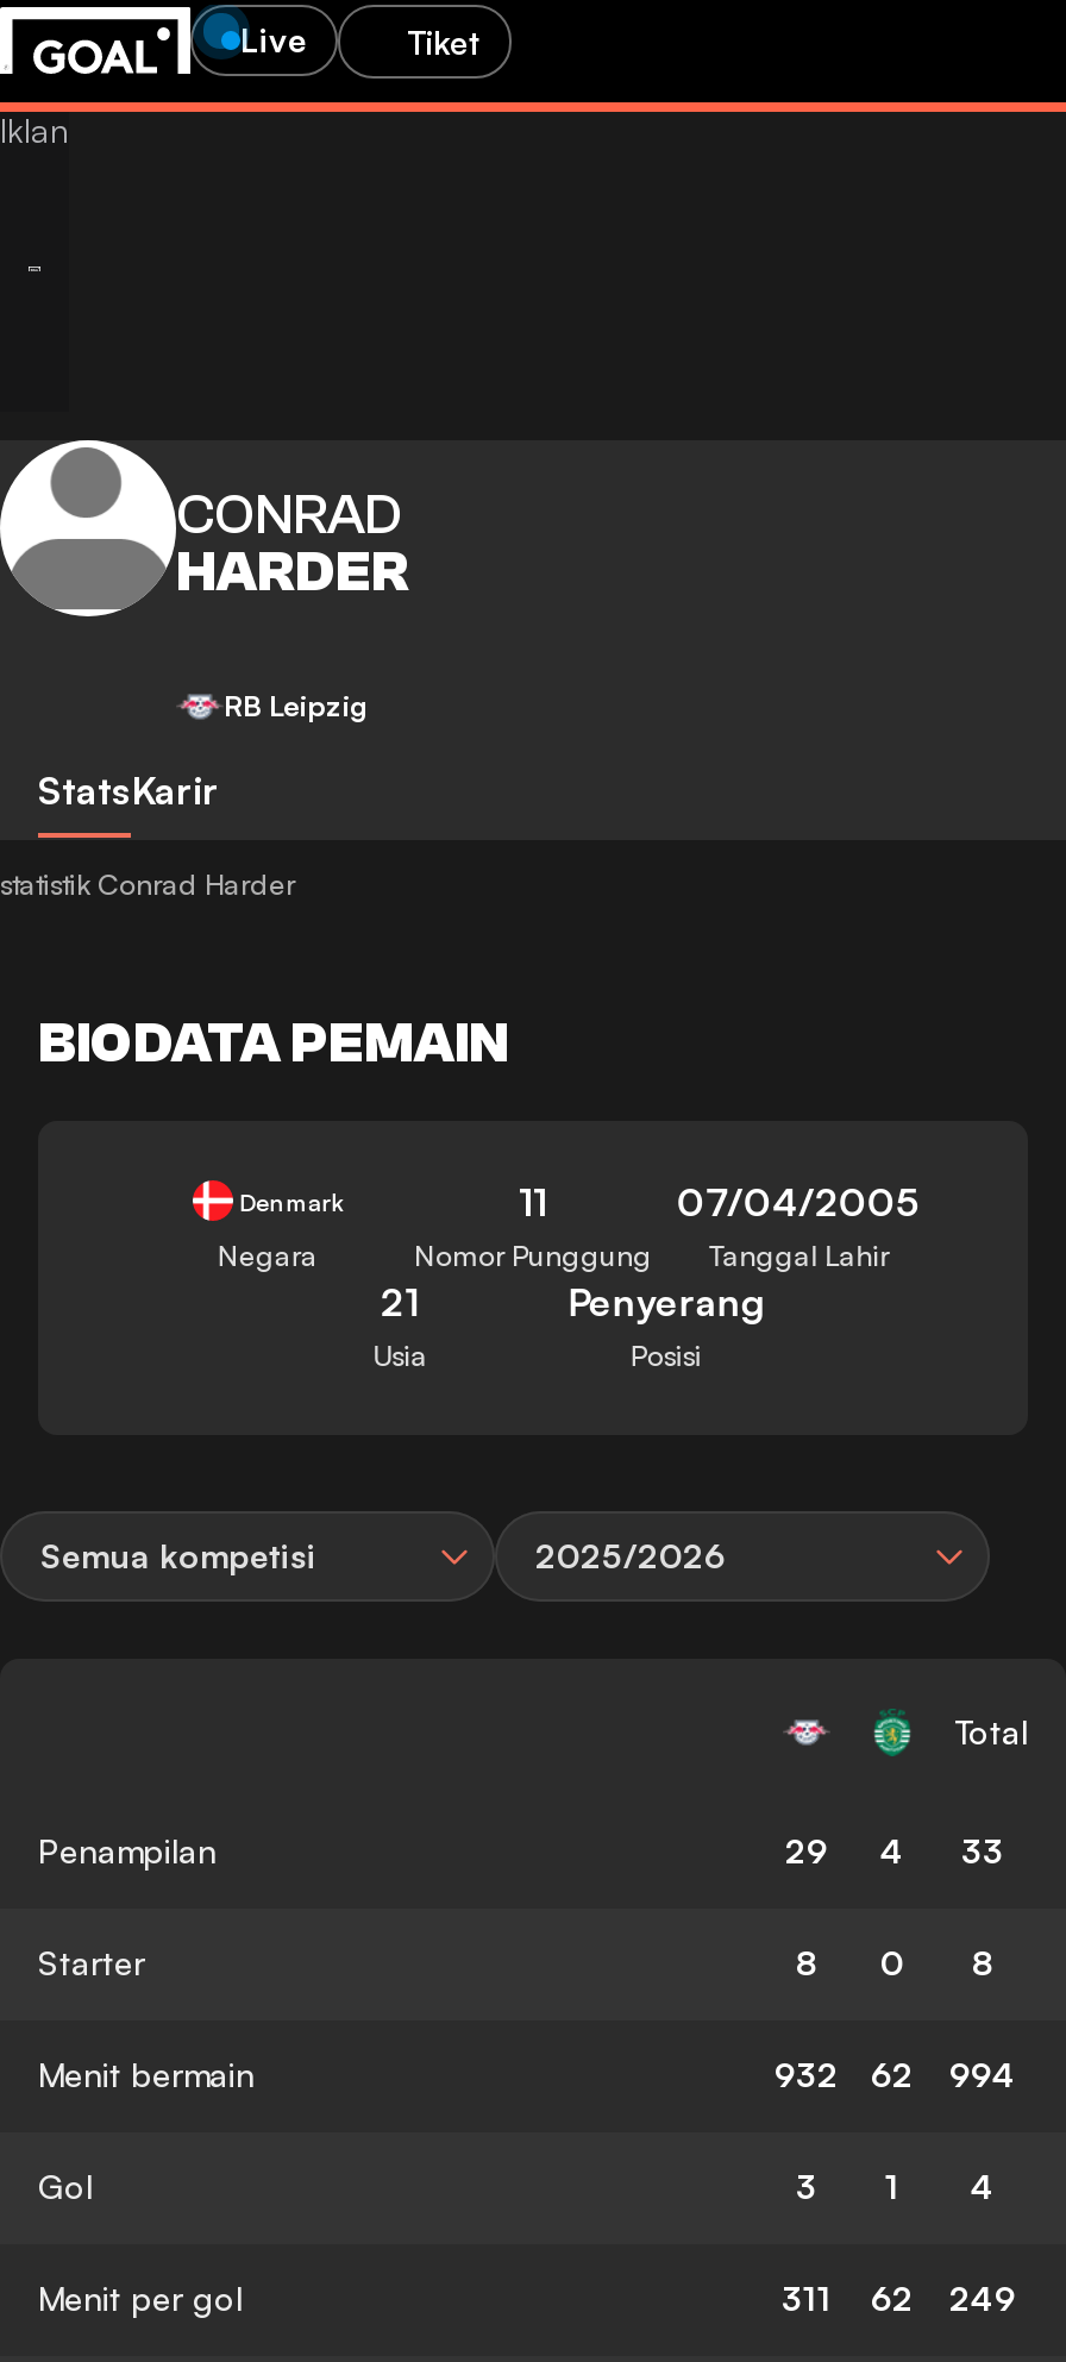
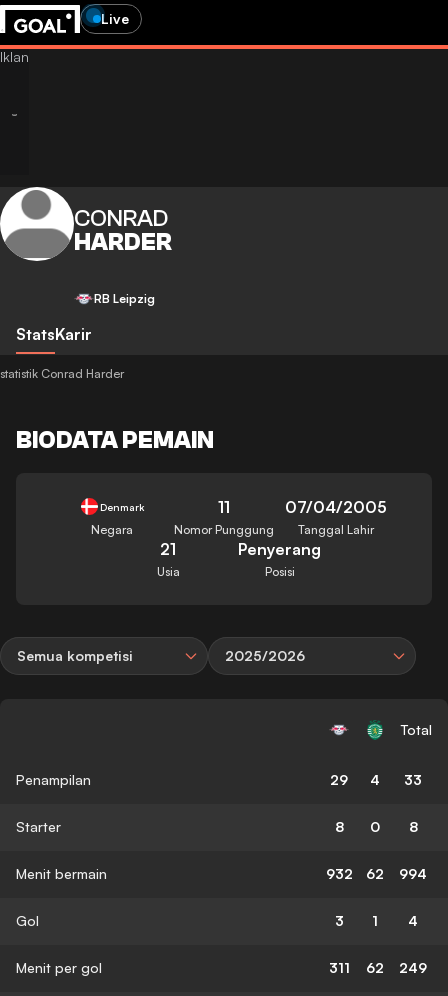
[407,20,481,61] Tiket -> none

